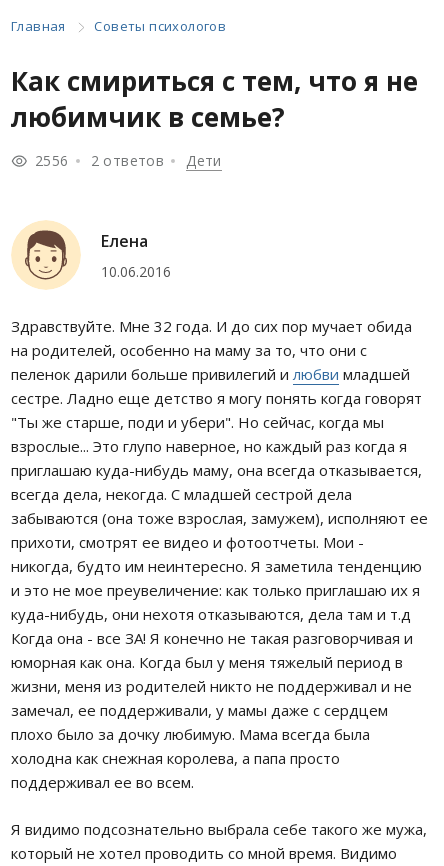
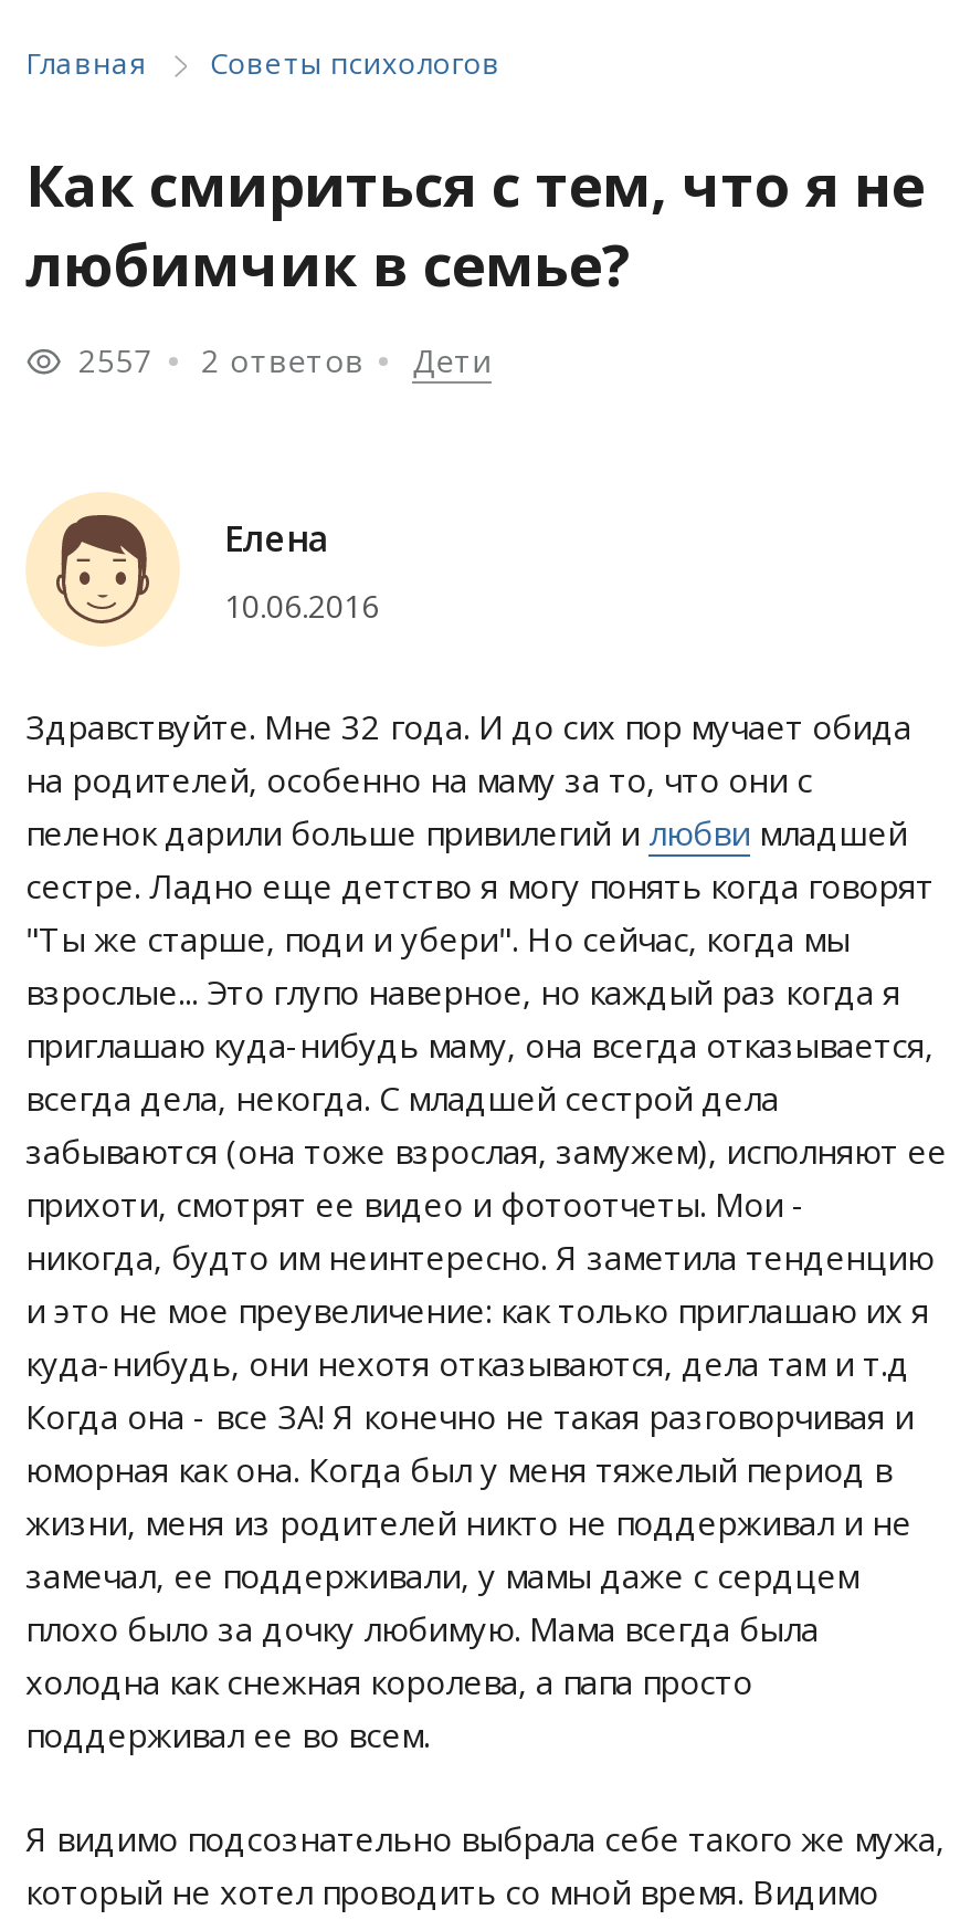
[35,151,222,170] 2556 2 ответов Дети -> [78,340,491,382] 2557 2 ответов Дети

